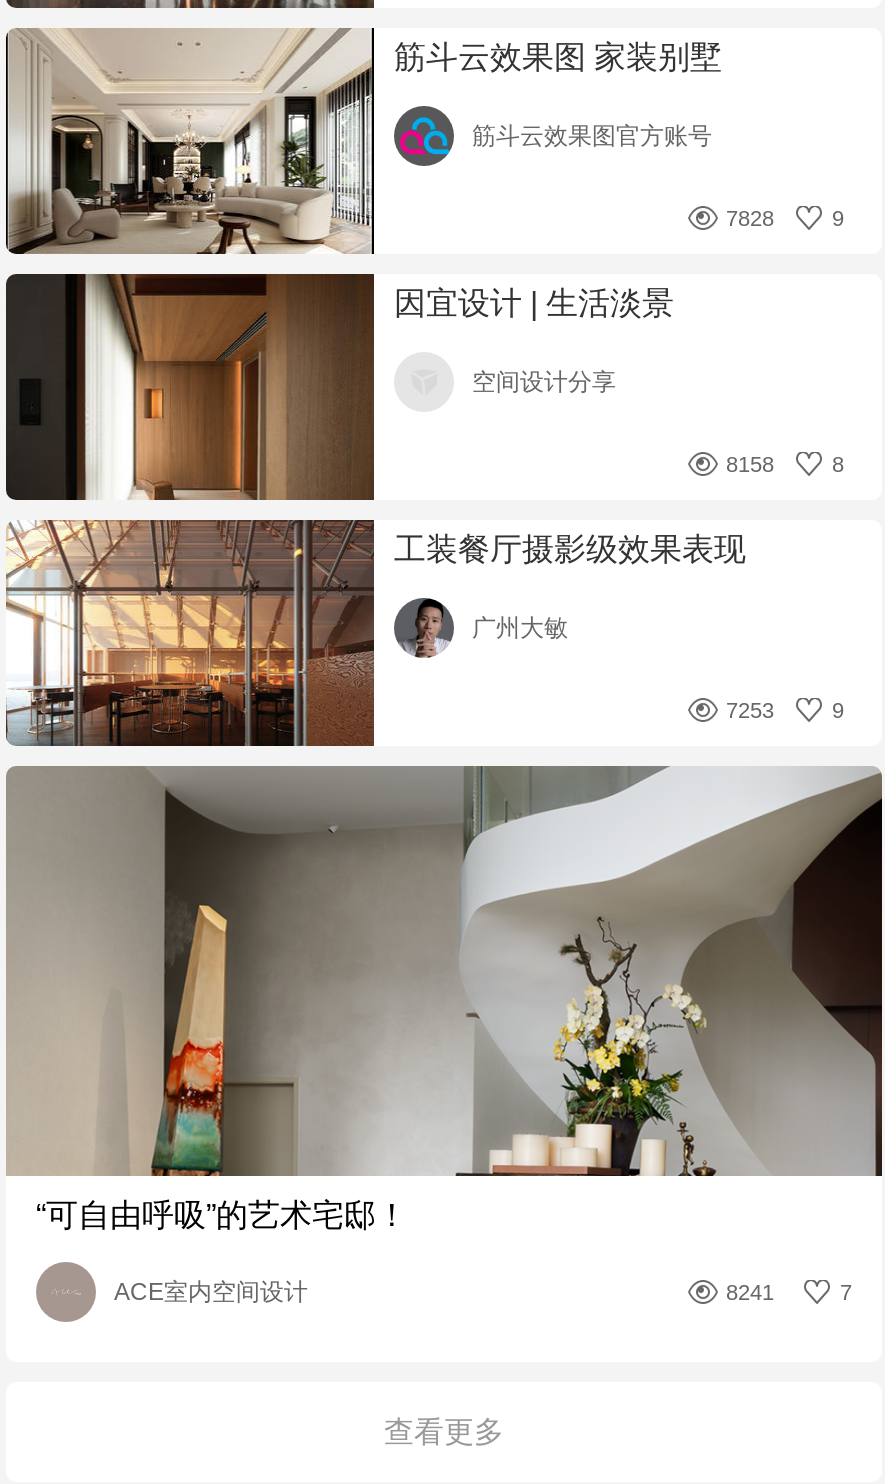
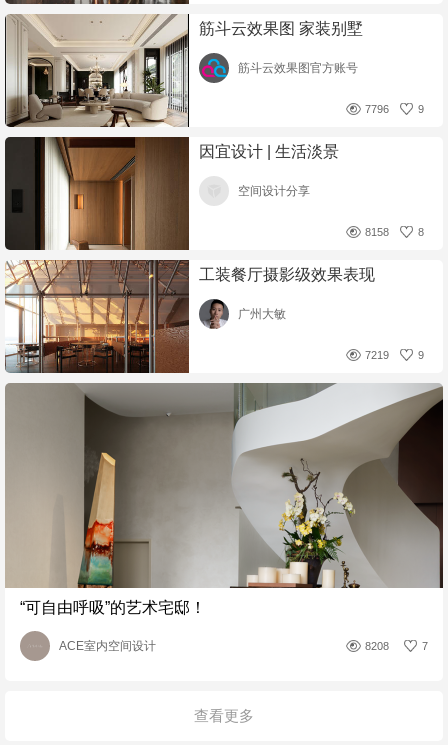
[726,206,774,230] 7828 -> [365,103,389,115] 7796
[726,698,774,722] 7253 -> [365,349,389,361] 7219
[726,1280,774,1304] 8241 -> [365,640,389,652] 8208

